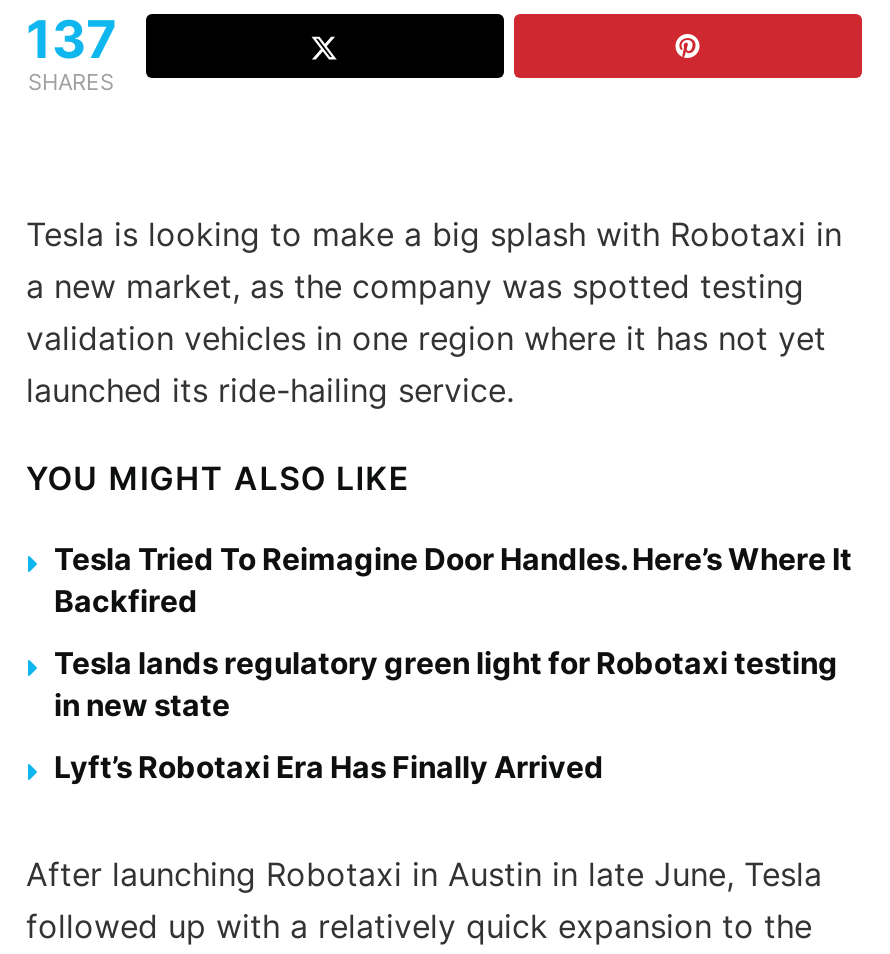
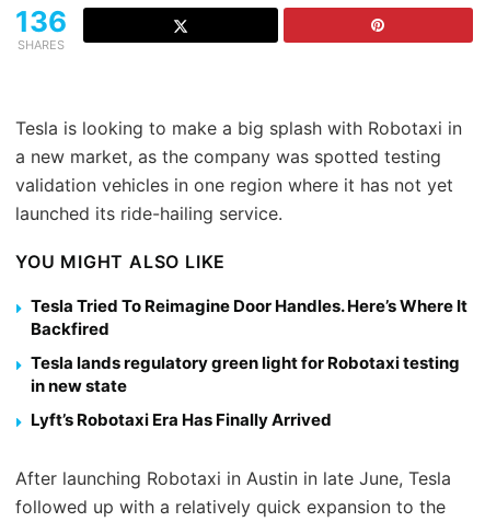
[26,8,116,70] 137 -> [15,4,67,38] 136

